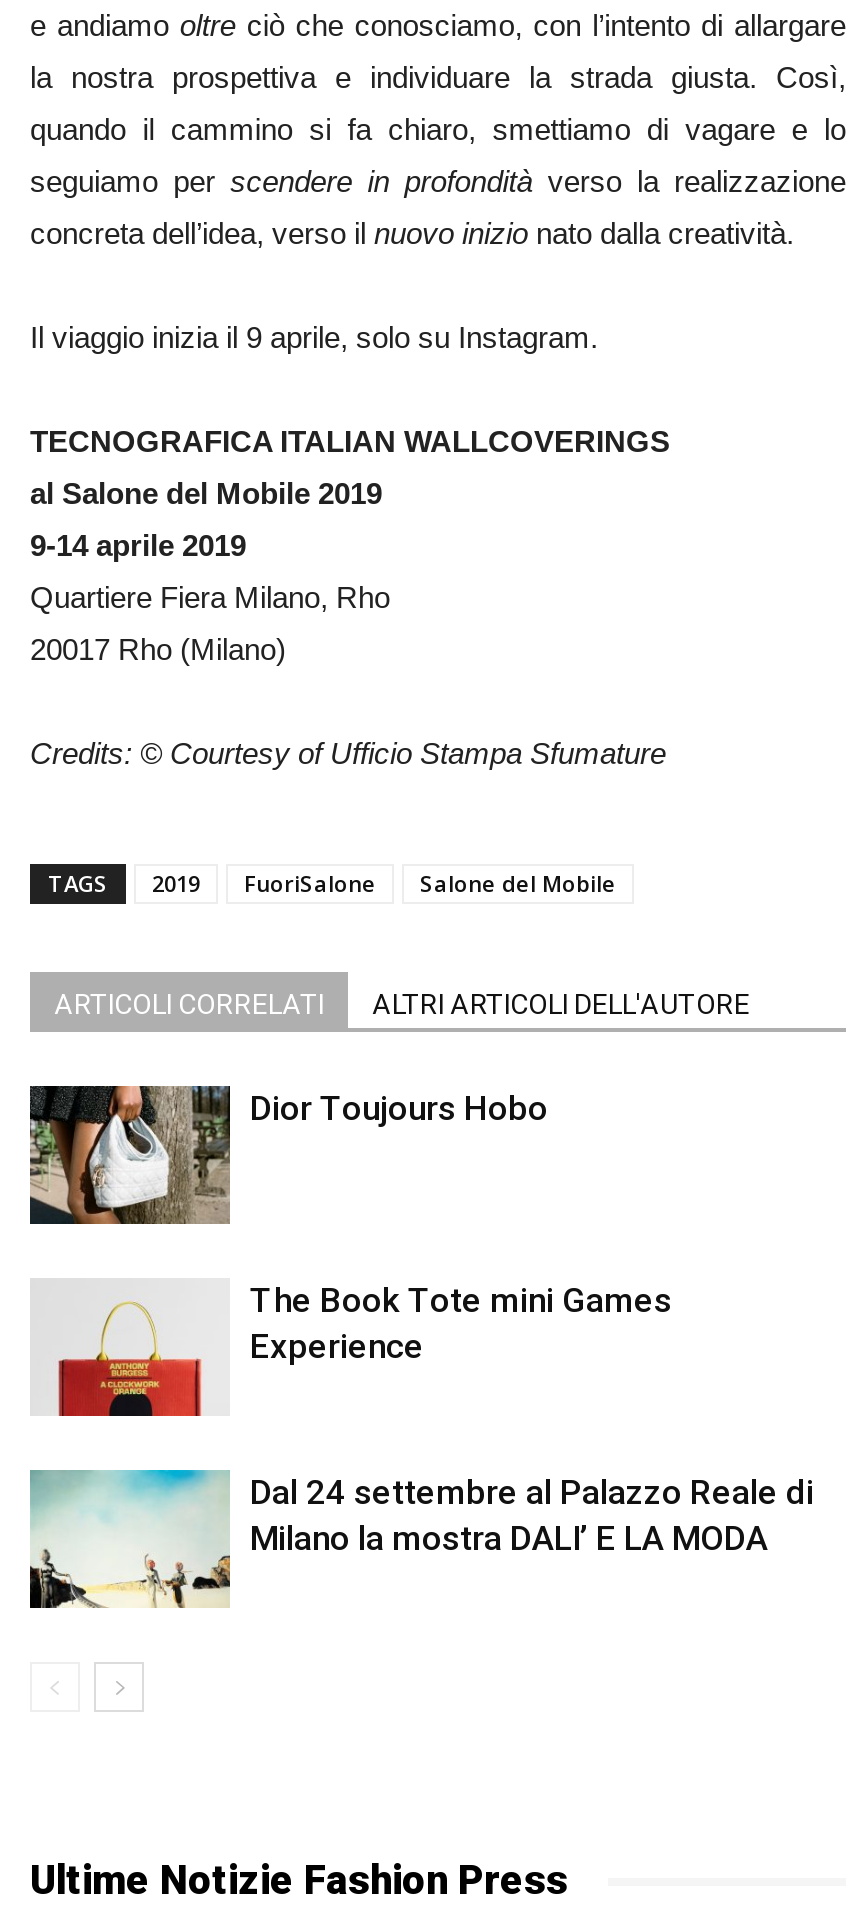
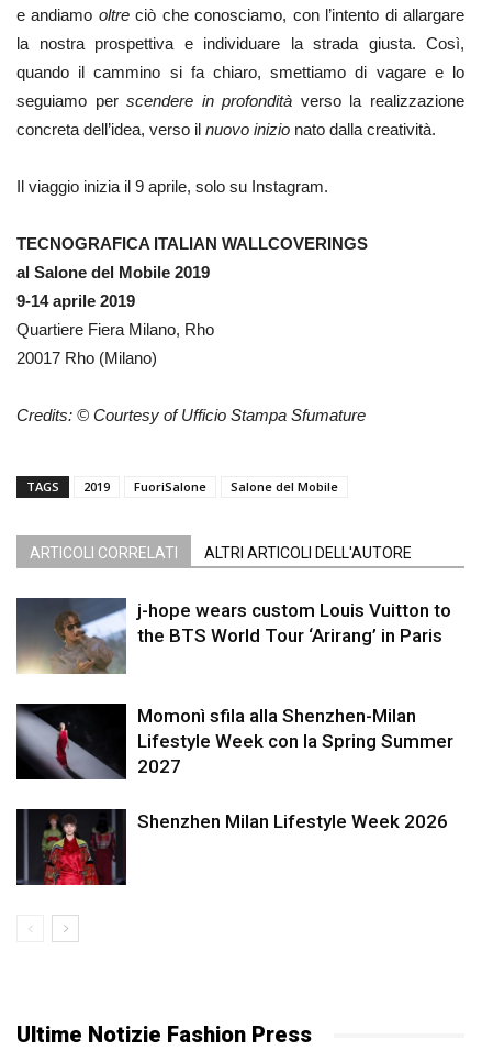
[28,1084,548,1226] [image] | Dior Toujours Hobo -> [16,597,451,674] [image] | j-hope wears custom Louis Vuitton to | the BTS World Tour ‘Arirang’ in Paris
[30,1278,672,1418] [image] | The Book Tote mini Games | Experience -> [15,703,453,781] [image] | Momonì sfila alla Shenzhen-Milan | Lifestyle Week con la Spring Summer | 2027
[28,1468,814,1610] [image] | Dal 24 settembre al Palazzo Reale di | Milano la mostra DALI’ E LA MODA -> [15,808,448,886] [image] | Shenzhen Milan Lifestyle Week 2026

